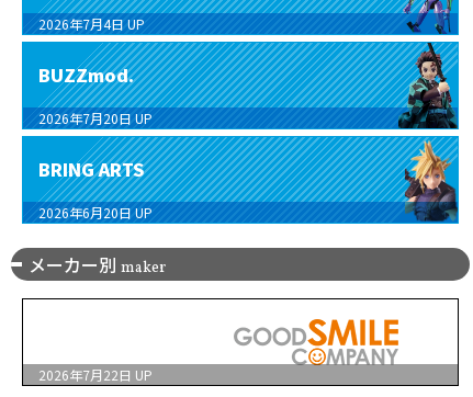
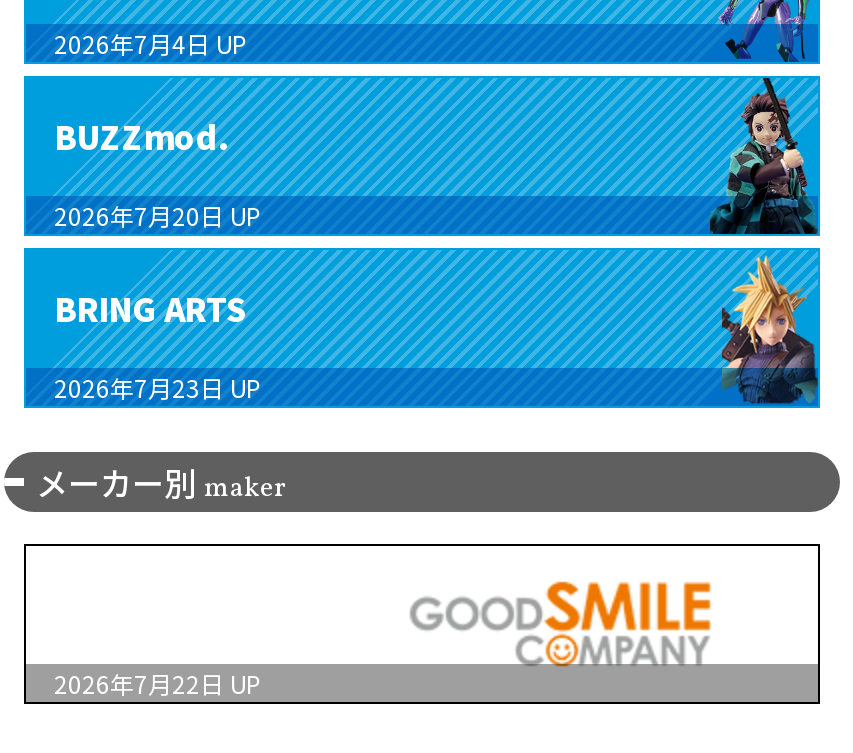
[38,203,153,222] 2026年6月20日 UP -> [54,370,262,404] 2026年7月23日 UP

